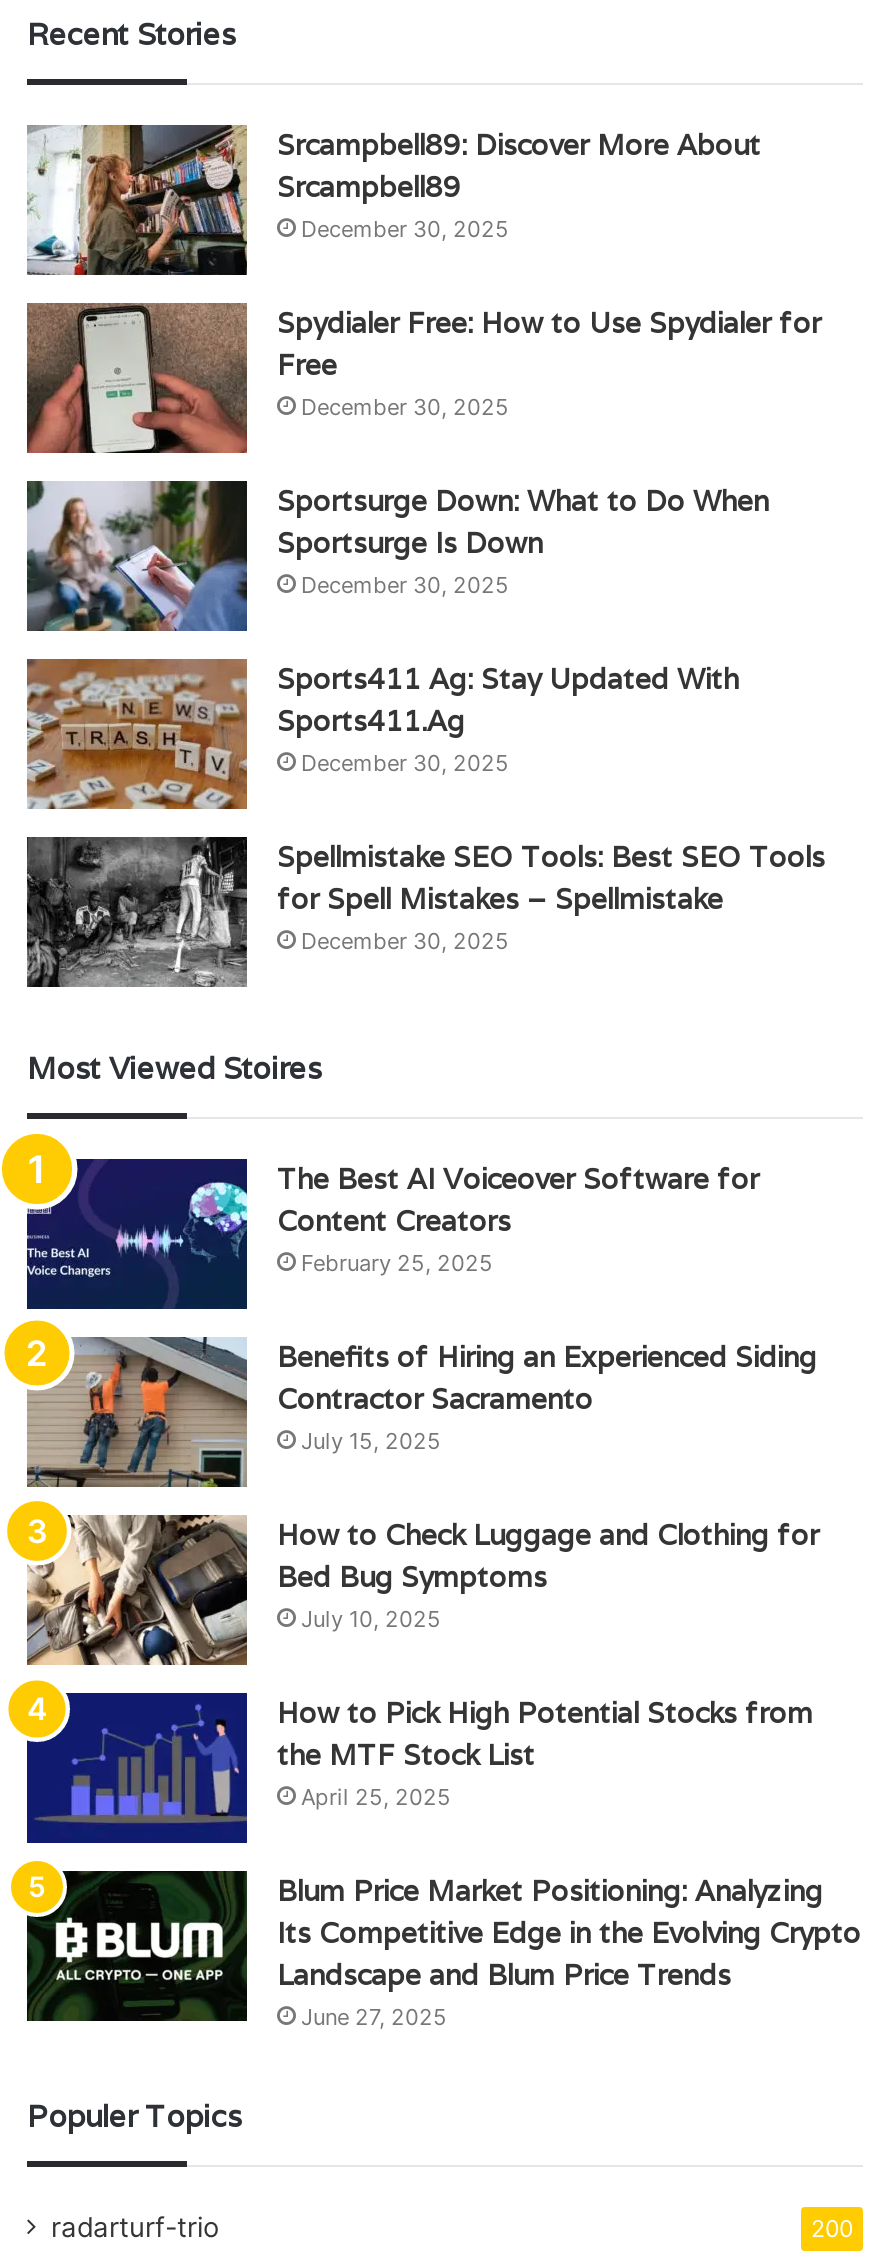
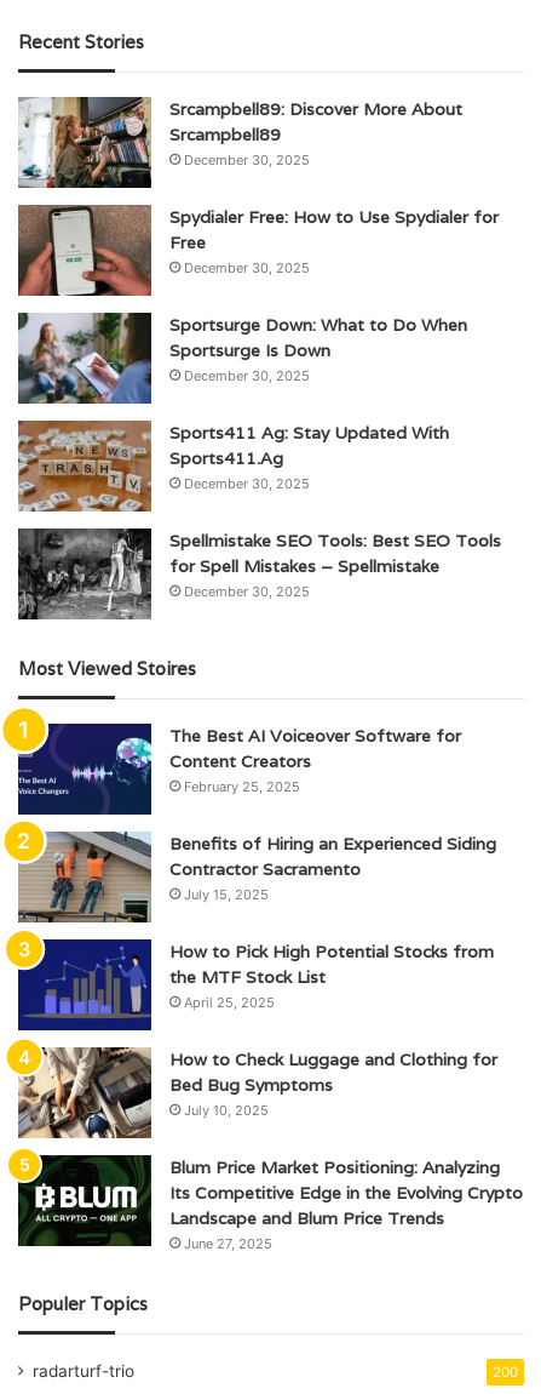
moved [27,1515,819,1665] -> [17,1046,497,1139]: [image] | How to Check Luggage and Clothing for | Bed Bug Symptoms | July 10, 2025
moved [57,1695,813,1835] -> [36,941,494,1025]: [image] | How to Pick High Potential Stocks from | the MTF Stock List | April 25, 2025

